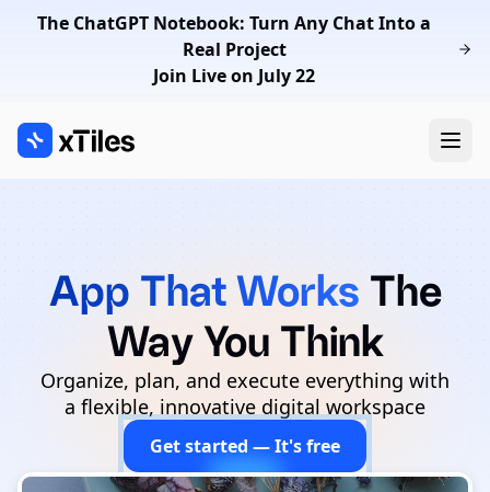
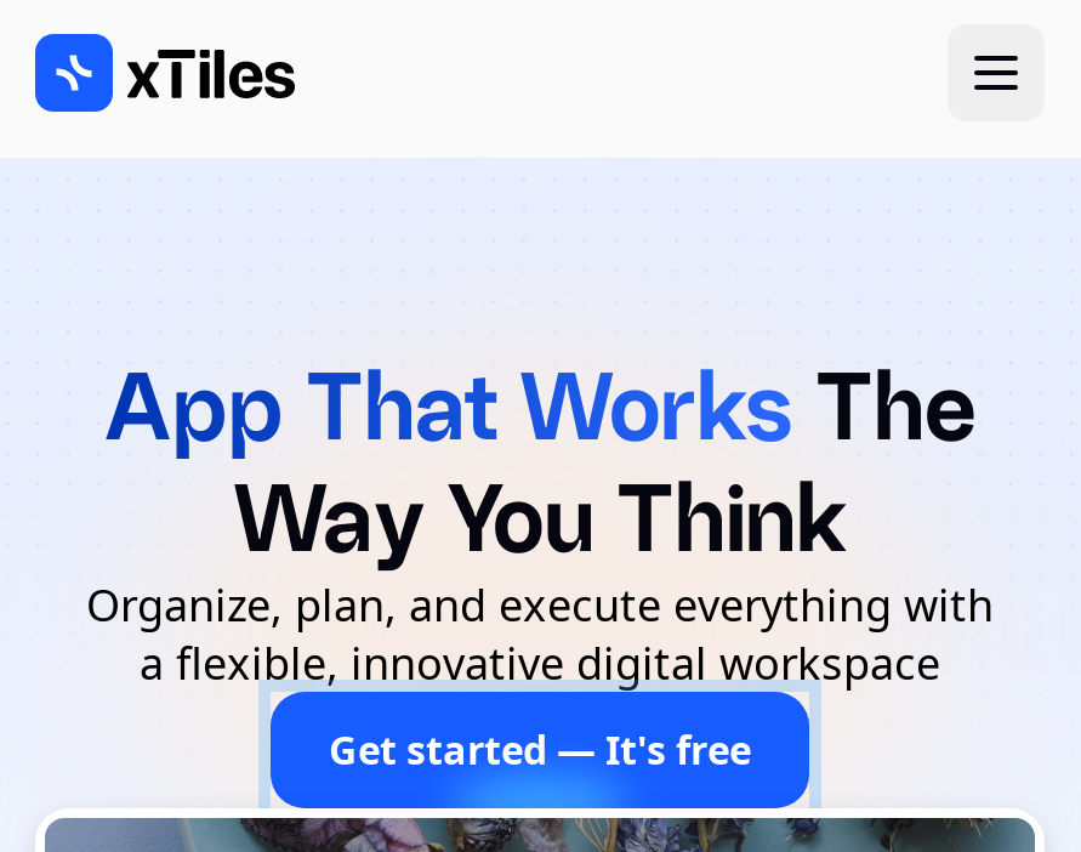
[37,11,431,88] The ChatGPT Notebook: Turn Any Chat Into a | Real Project | Join Live on July 22 -> none

